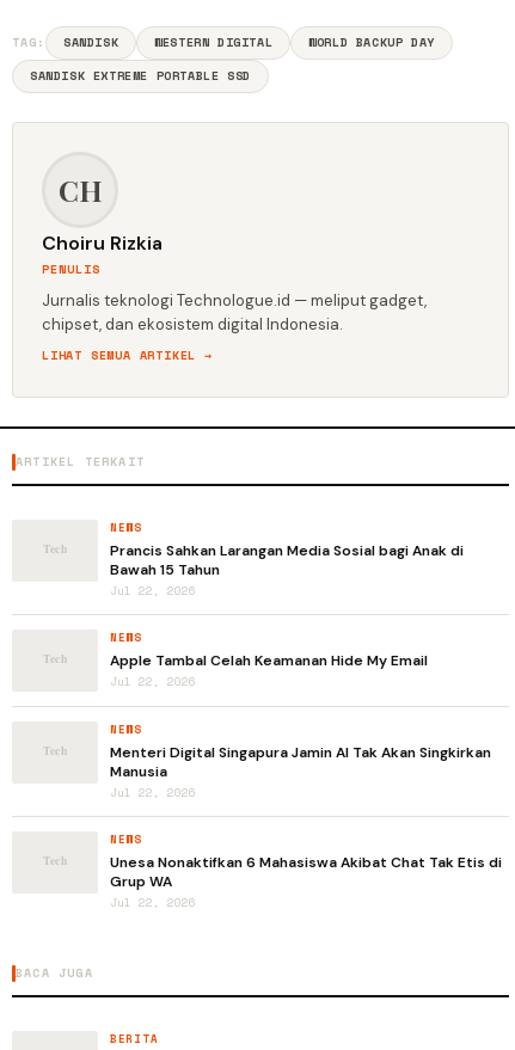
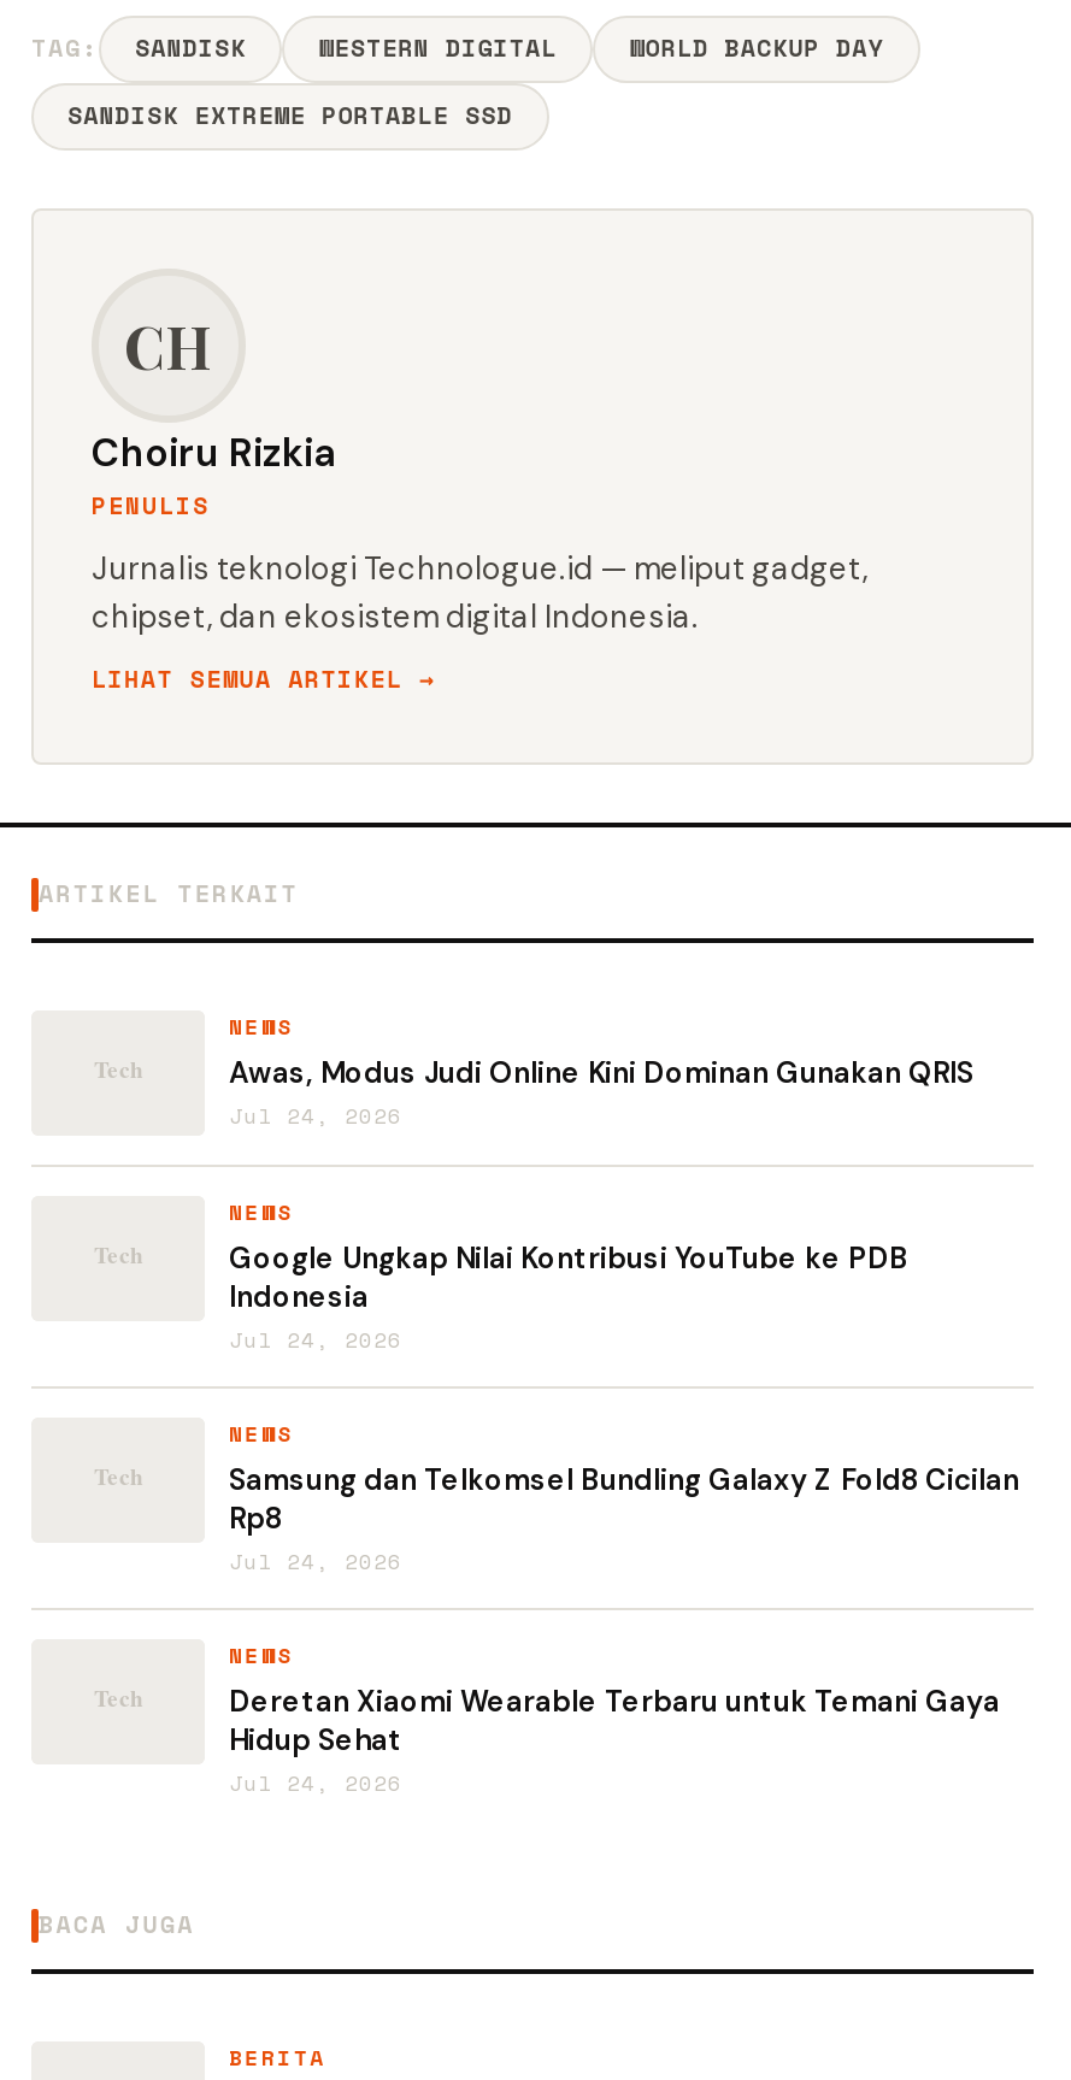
[110,541,464,598] Prancis Sahkan Larangan Media Sosial bagi Anak di | Bawah 15 Tahun | Jul 22, 2026 -> [229,1054,973,1131] Awas, Modus Judi Online Kini Dominan Gunakan QRIS | Jul 24, 2026
[110,651,428,689] Apple Tambal Celah Keamanan Hide My Email | Jul 22, 2026 -> [229,1239,908,1355] Google Ungkap Nilai Kontribusi YouTube ke PDB | Indonesia | Jul 24, 2026
[110,743,491,800] Menteri Digital Singapura Jamin AI Tak Akan Singkirkan | Manusia | Jul 22, 2026 -> [229,1461,1019,1577] Samsung dan Telkomsel Bundling Galaxy Z Fold8 Cicilan | Rp8 | Jul 24, 2026
[110,853,502,910] Unesa Nonaktifkan 6 Mahasiswa Akibat Chat Tak Etis di | Grup WA | Jul 22, 2026 -> [229,1683,1000,1798] Deretan Xiaomi Wearable Terbaru untuk Temani Gaya | Hidup Sehat | Jul 24, 2026

